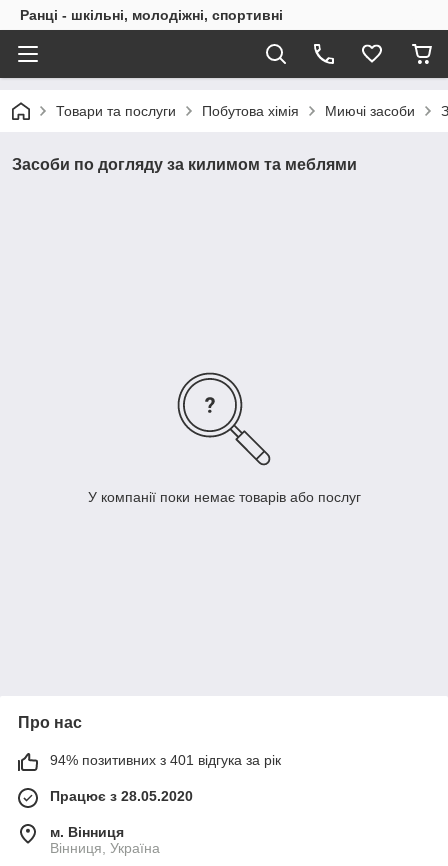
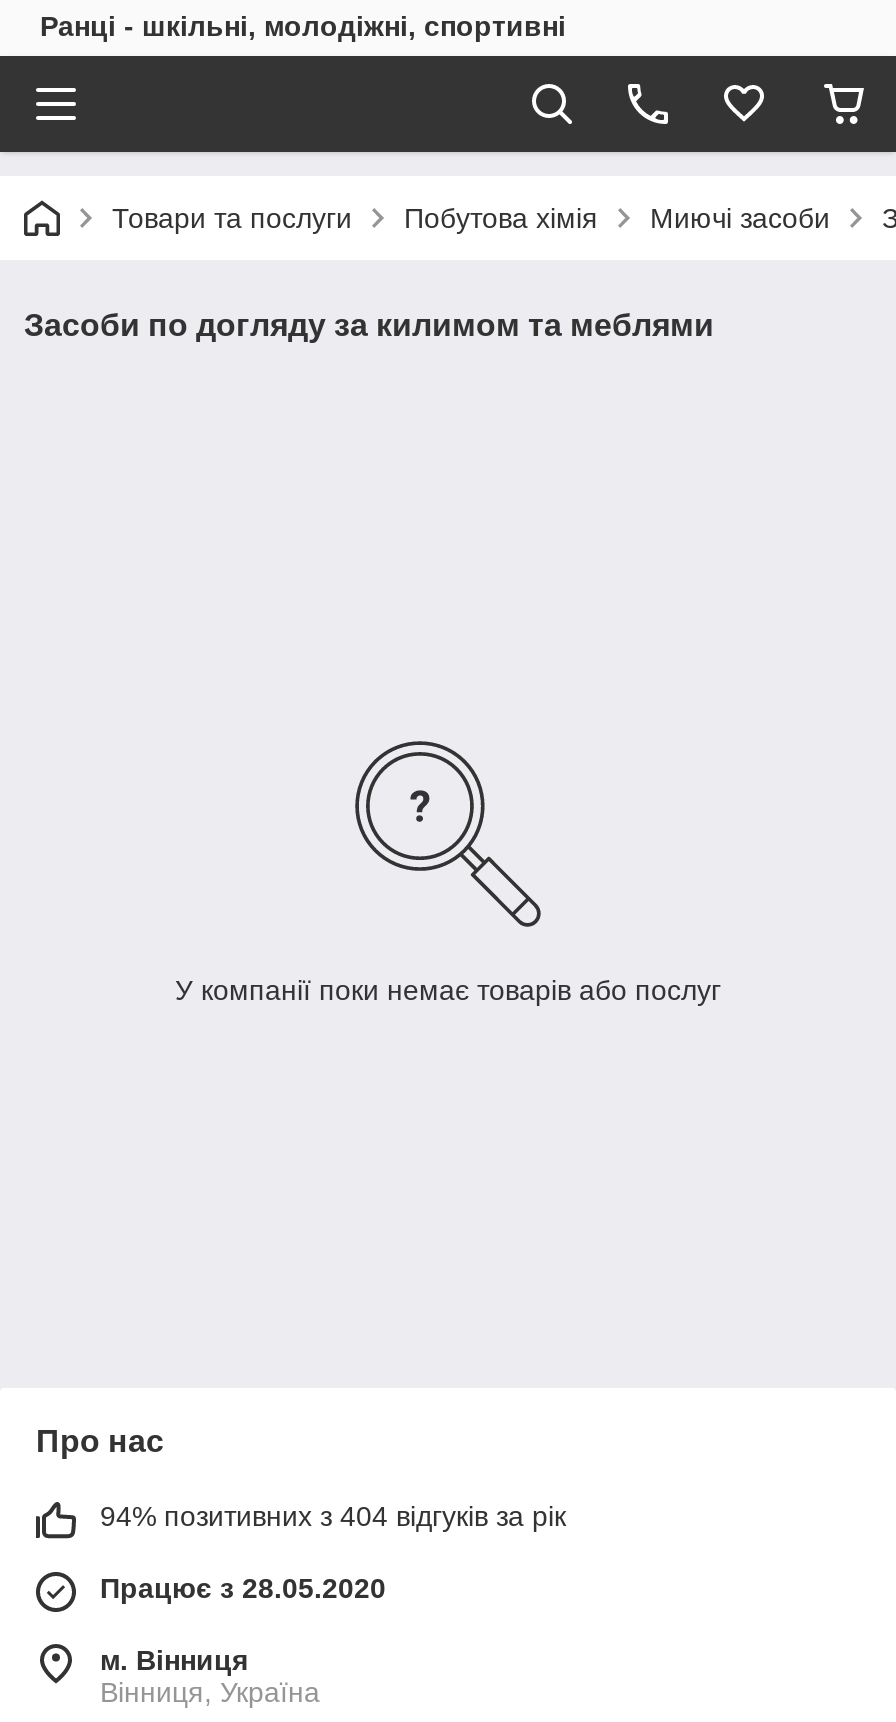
[50,752,281,768] 94% позитивних з 401 відгука за рік -> [100,1501,566,1533] 94% позитивних з 404 відгуків за рік

